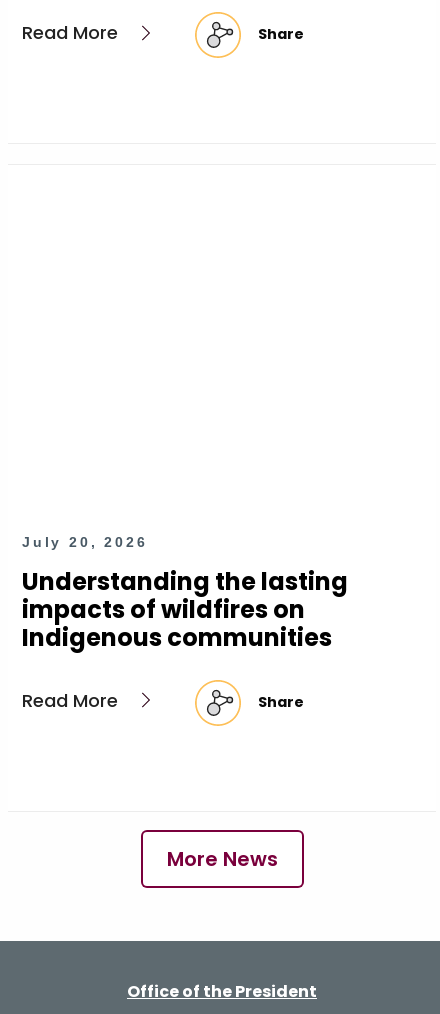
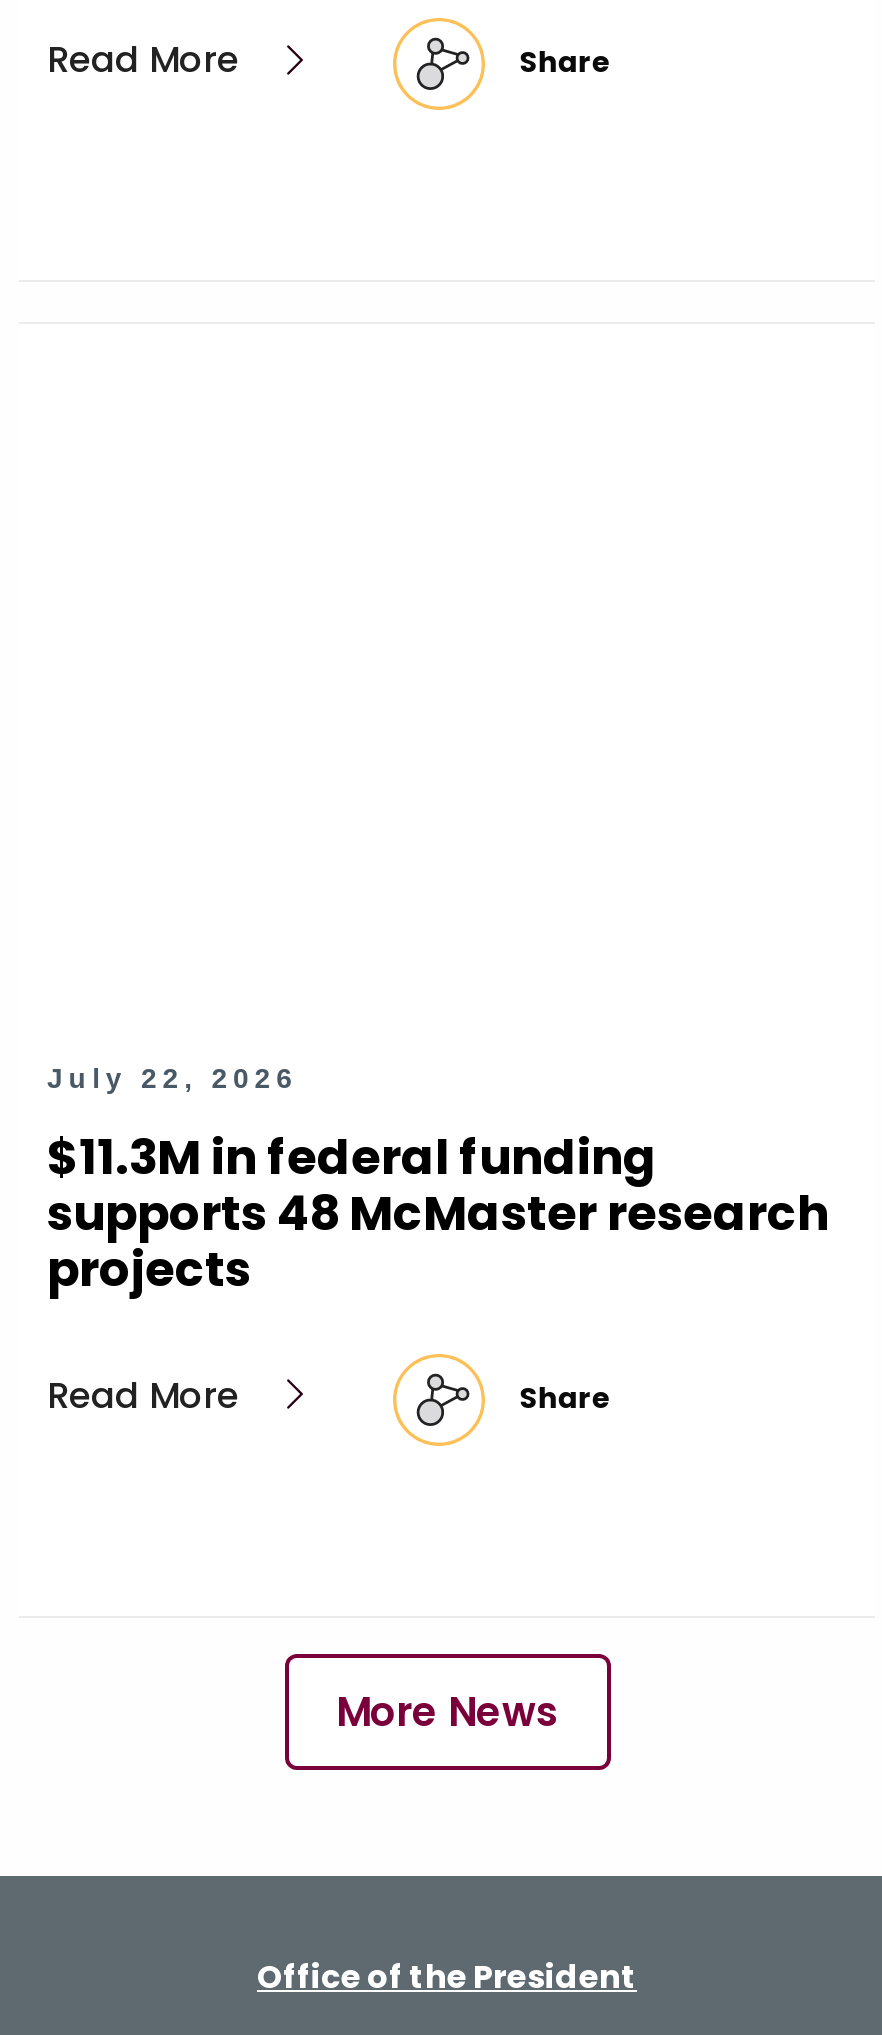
[22,534,147,550] July 20, 2026 -> [47,1062,298,1094] July 22, 2026
[22,565,348,654] Understanding the lasting | impacts of wildfires on | Indigenous communities -> [47,1124,829,1302] $11.3M in federal funding | supports 48 McMaster research | projects

